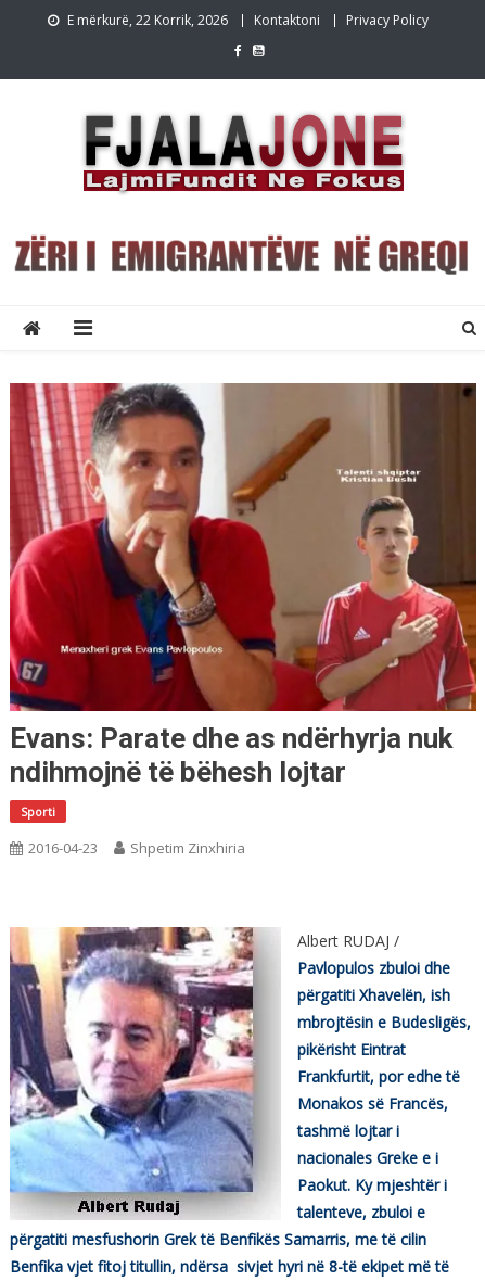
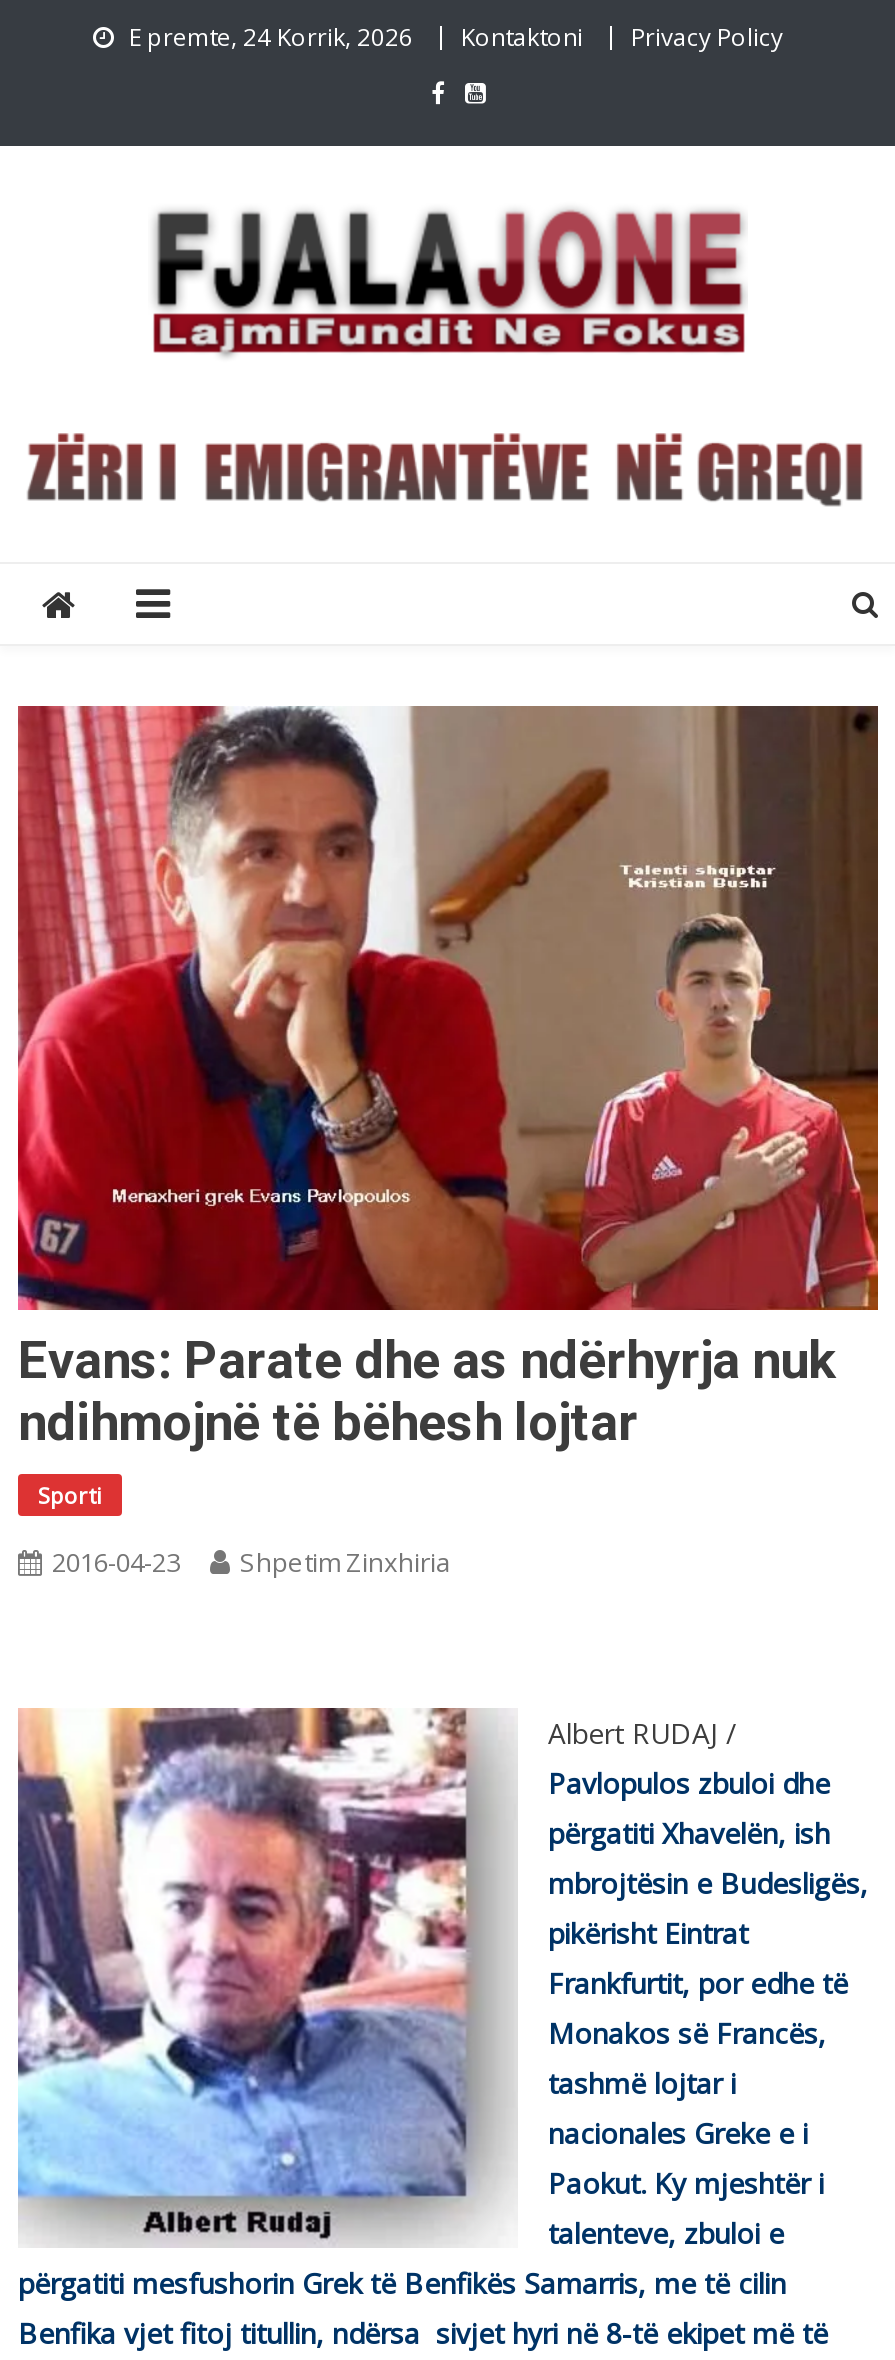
[67,11,227,29] E mërkurë, 22 Korrik, 2026 -> [129,20,413,54] E premte, 24 Korrik, 2026

